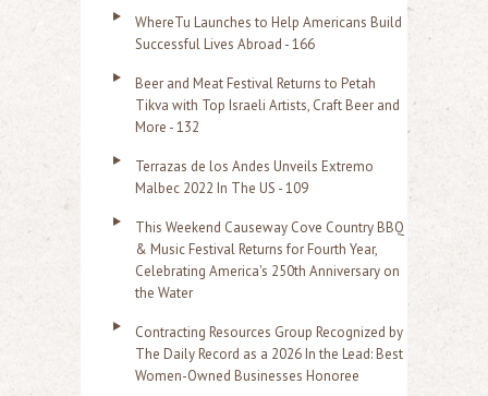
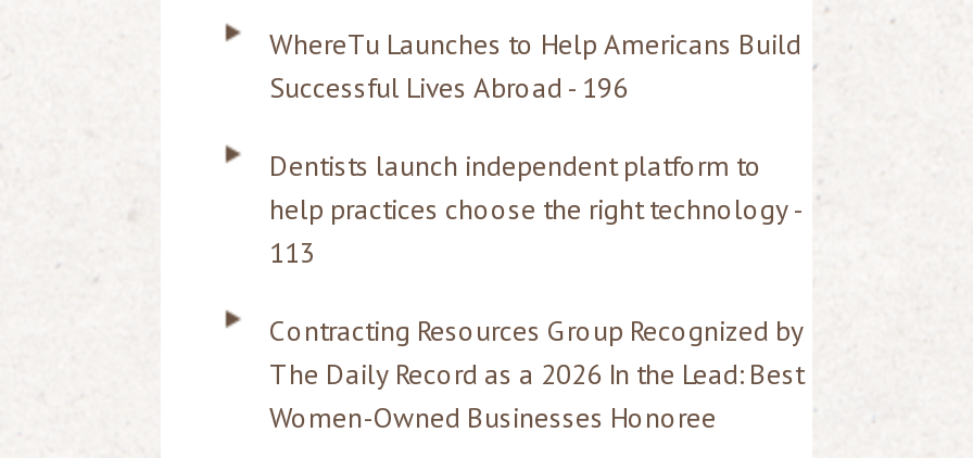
[135,35,404,302] Successful Lives Abroad - 166 | Beer and Meat Festival Returns to Petah | Tikva with Top Israeli Artists, Craft Beer and | More - 132 | Terrazas de los Andes Unveils Extremo | Malbec 2022 In The US - 109 | This Weekend Causeway Cove Country BBQ | & Music Festival Returns for Fourth Year, | Celebrating America's 250th Anniversary on | the Water -> [269,69,801,271] Successful Lives Abroad - 196 | Dentists launch independent platform to | help practices choose the right technology - | 113

